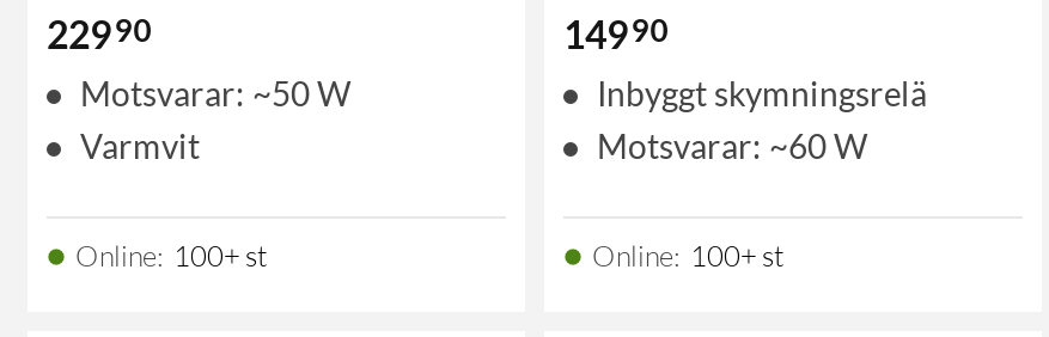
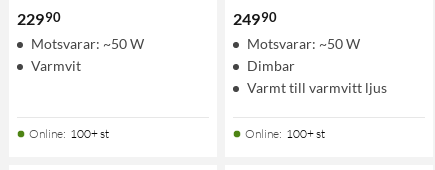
[563,10,927,166] 149 90 | Inbyggt skymningsrelä | Motsvarar: ~60 W -> [233,9,387,96] 249 90 | Motsvarar: ~50 W | Dimbar | Varmt till varmvitt ljus

